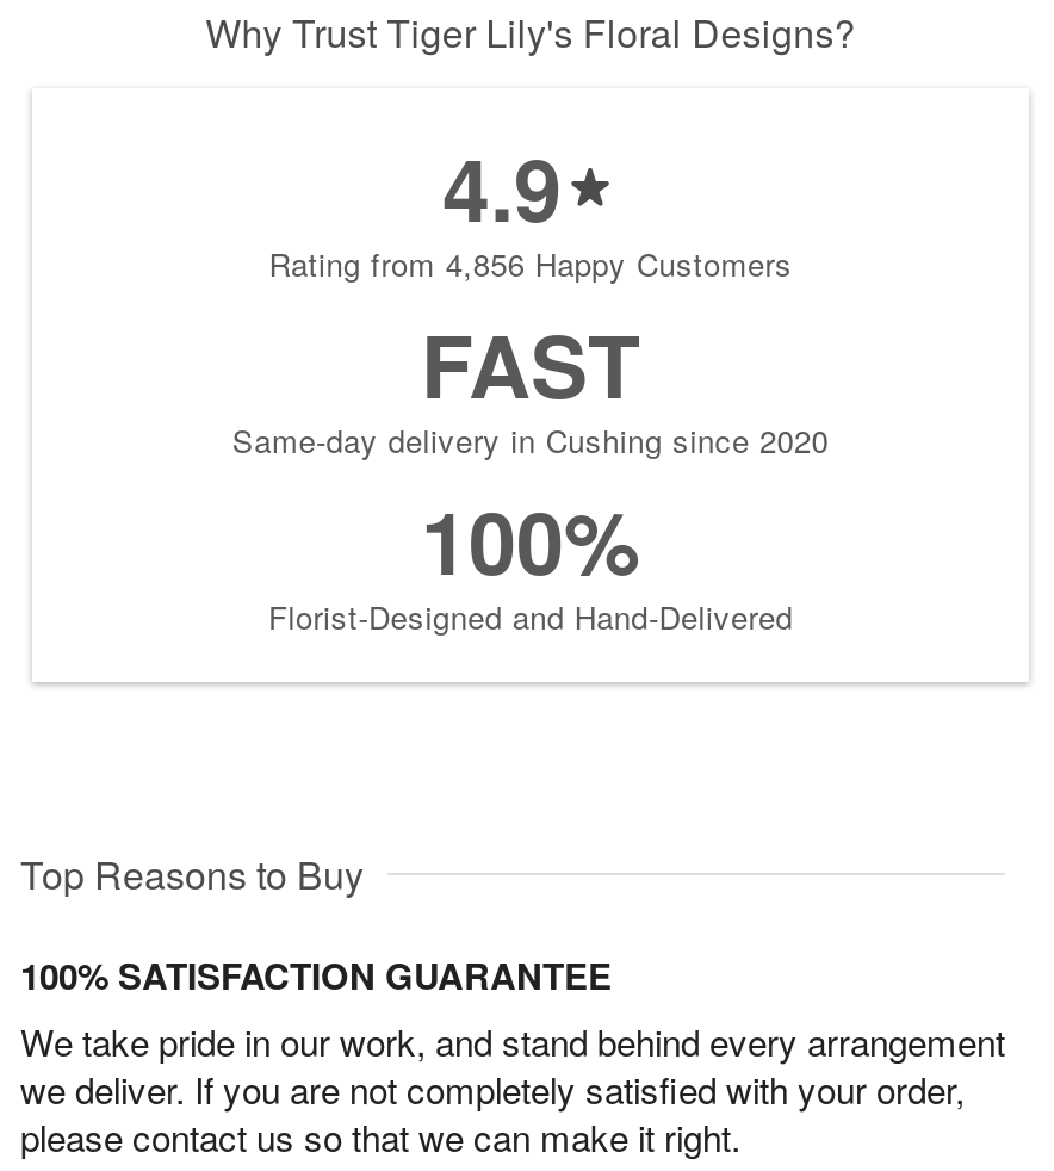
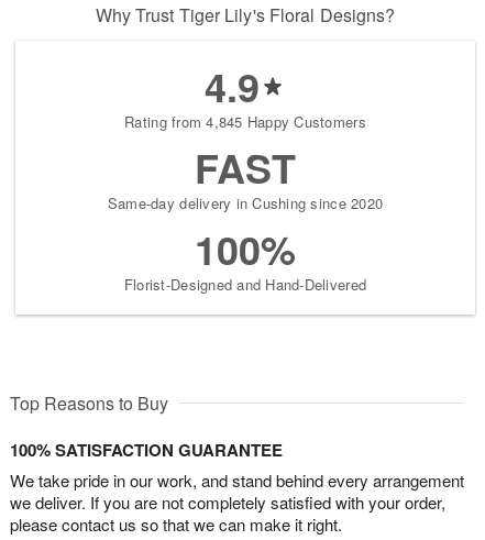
[269,242,792,287] Rating from 4,856 Happy Customers -> [124,112,366,132] Rating from 4,845 Happy Customers

